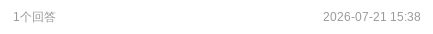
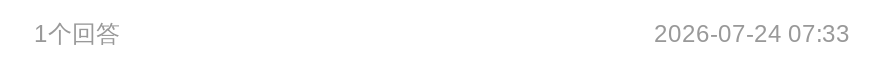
[323,10,421,24] 2026-07-21 15:38 -> [654,20,850,48] 2026-07-24 07:33

